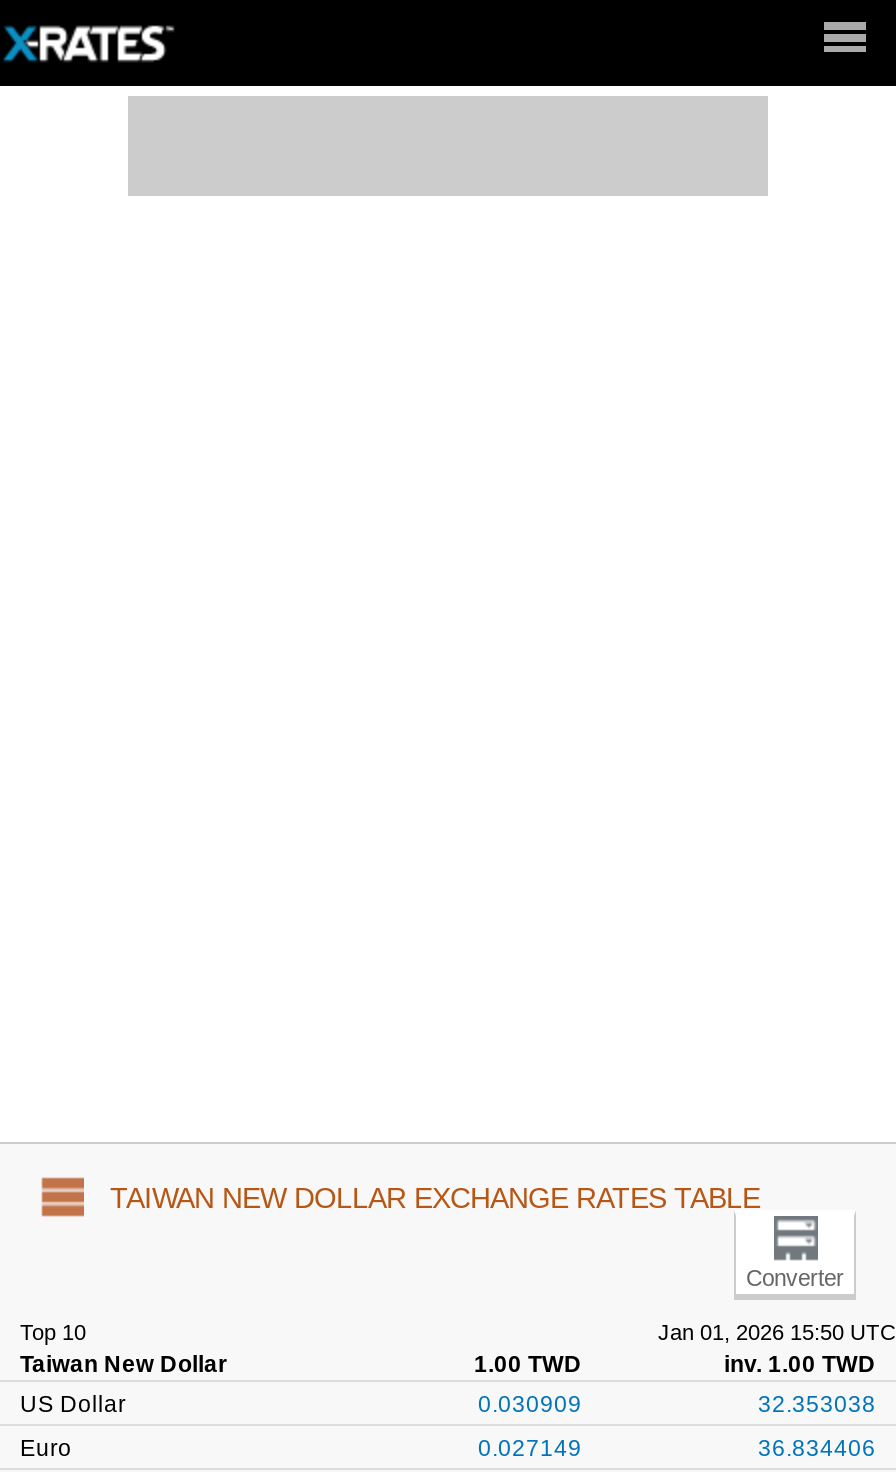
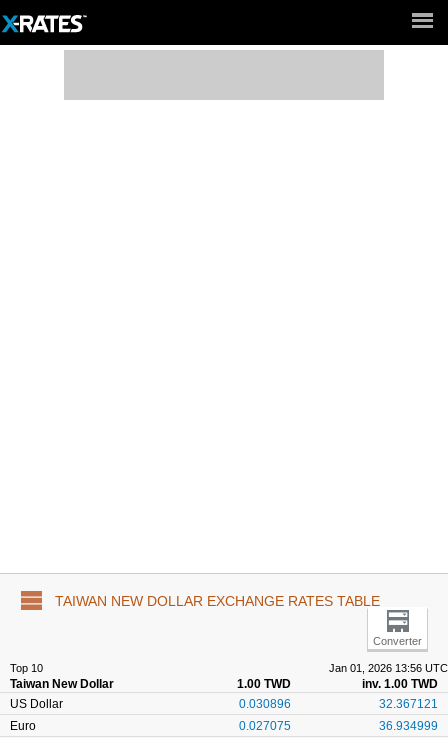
[658,1320,896,1344] Jan 01, 2026 15:50 UTC -> [329,662,448,674] Jan 01, 2026 13:56 UTC
[478,1390,582,1416] 0.030909 -> [239,697,291,710] 0.030896
[758,1390,876,1416] 32.353038 -> [379,697,438,710] 32.367121
[478,1434,582,1460] 0.027149 -> [239,719,291,732] 0.027075
[758,1434,876,1460] 36.834406 -> [379,719,438,732] 36.934999

